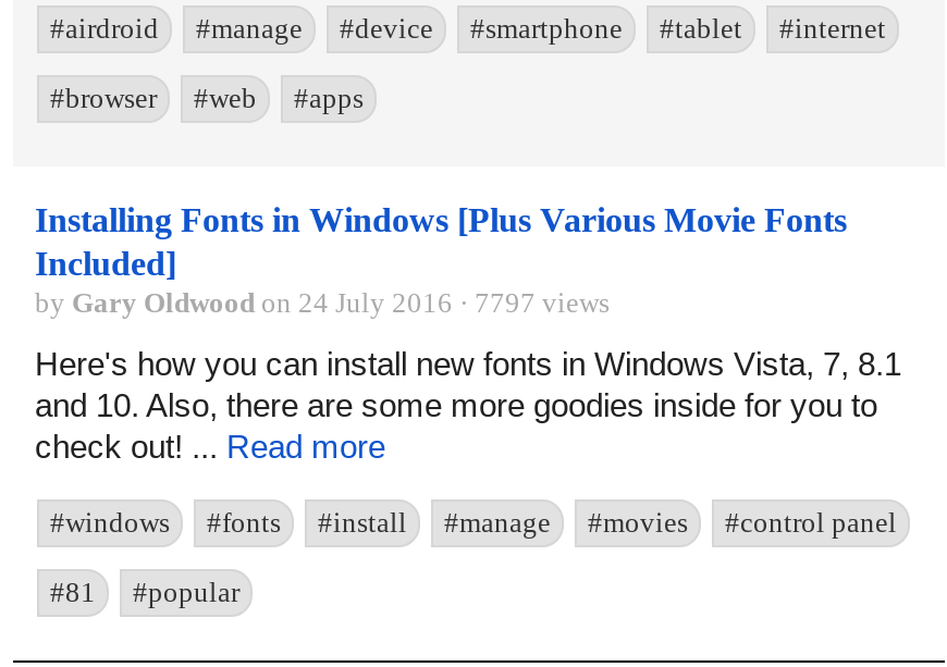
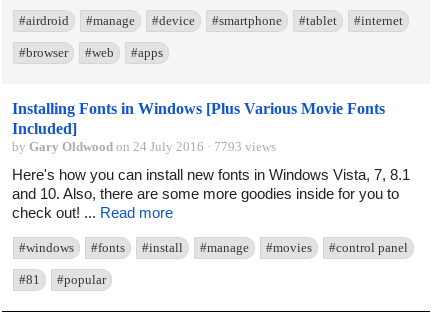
[35,287,610,320] by Gary Oldwood on 24 July 2016 · 7797 views -> [12,139,276,154] by Gary Oldwood on 24 July 2016 · 7793 views

